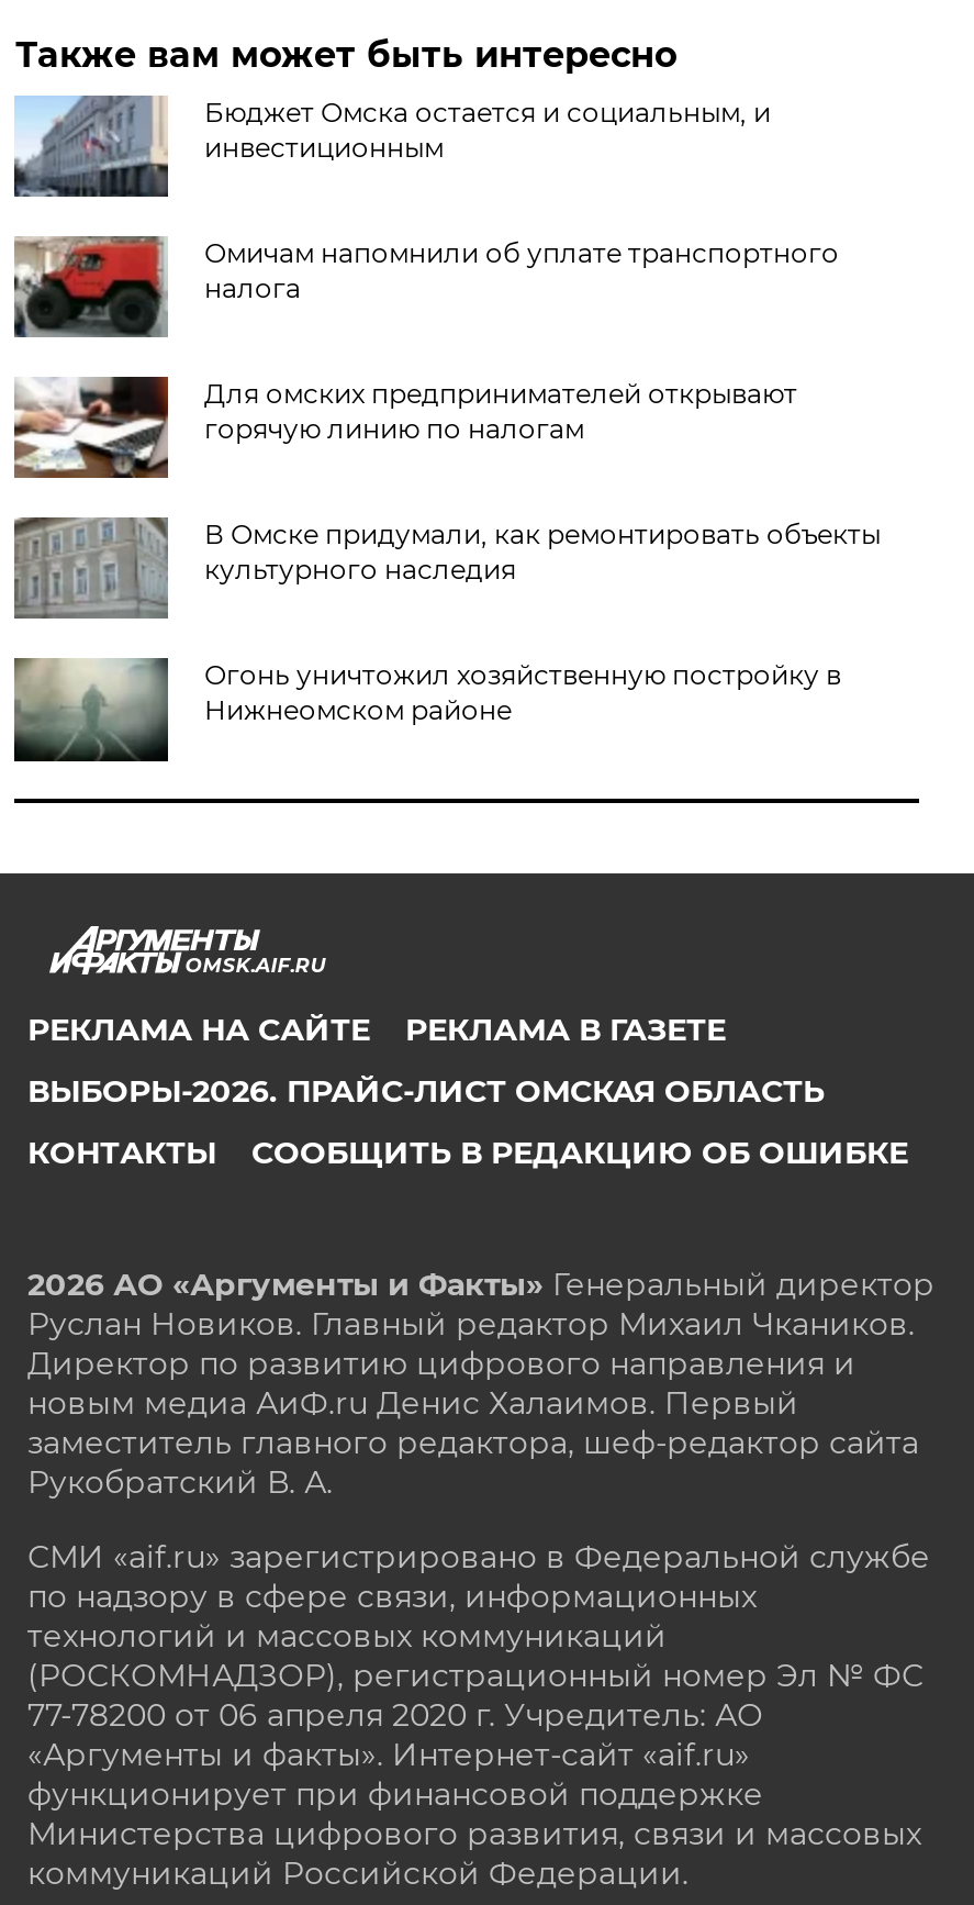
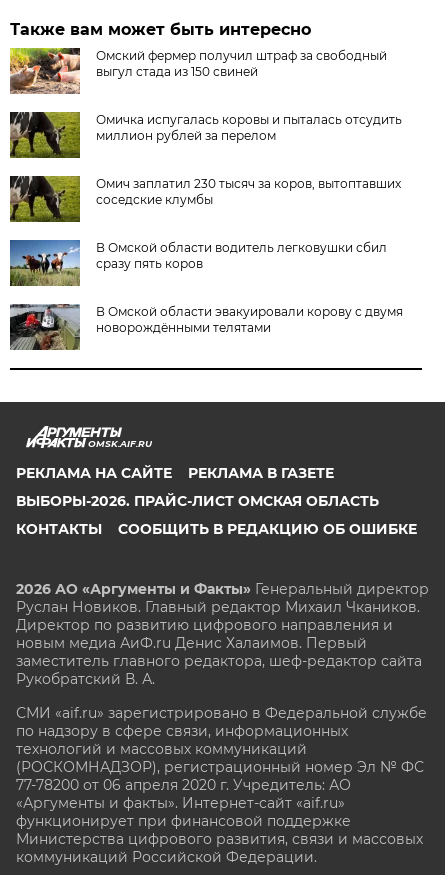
[12,93,771,199] [image] | Бюджет Омска остается и социальным, и | инвестиционным -> [9,47,387,95] [image] | Омский фермер получил штраф за свободный | выгул стада из 150 свиней
[12,236,839,339] [image] | Омичам напомнили об уплате транспортного | налога -> [9,111,402,159] [image] | Омичка испугалась коровы и пыталась отсудить | миллион рублей за перелом
[14,375,797,478] [image] | Для омских предпринимателей открывают | горячую линию по налогам -> [9,175,401,222] [image] | Омич заплатил 230 тысяч за коров, вытоптавших | соседские клумбы
[12,515,880,619] [image] | В Омске придумали, как ремонтировать объекты | культурного наследия -> [9,239,387,286] [image] | В Омской области водитель легковушки сбил | сразу пять коров
[12,656,841,764] [image] | Огонь уничтожил хозяйственную постройку в | Нижнеомском районе -> [9,304,403,351] [image] | В Омской области эвакуировали корову с двумя | новорождёнными телятами

